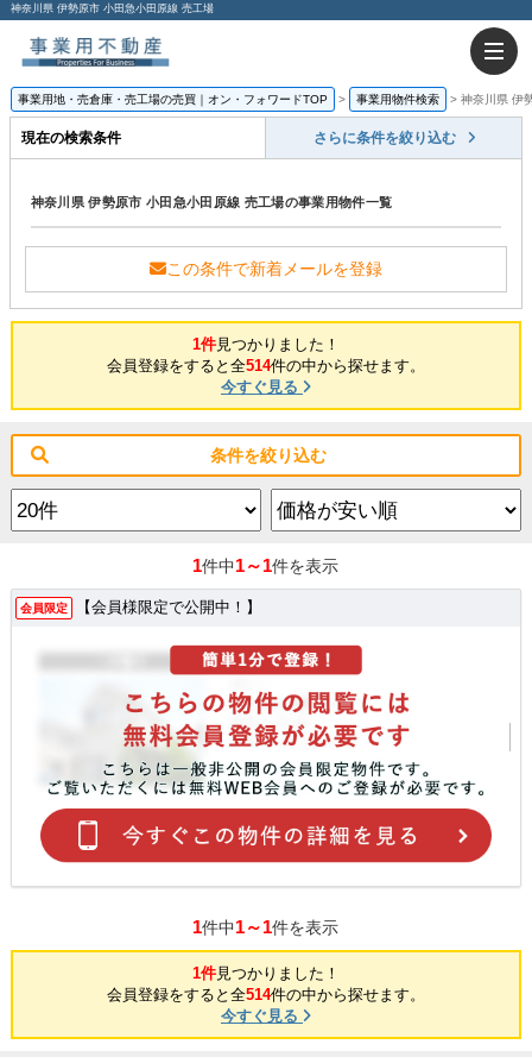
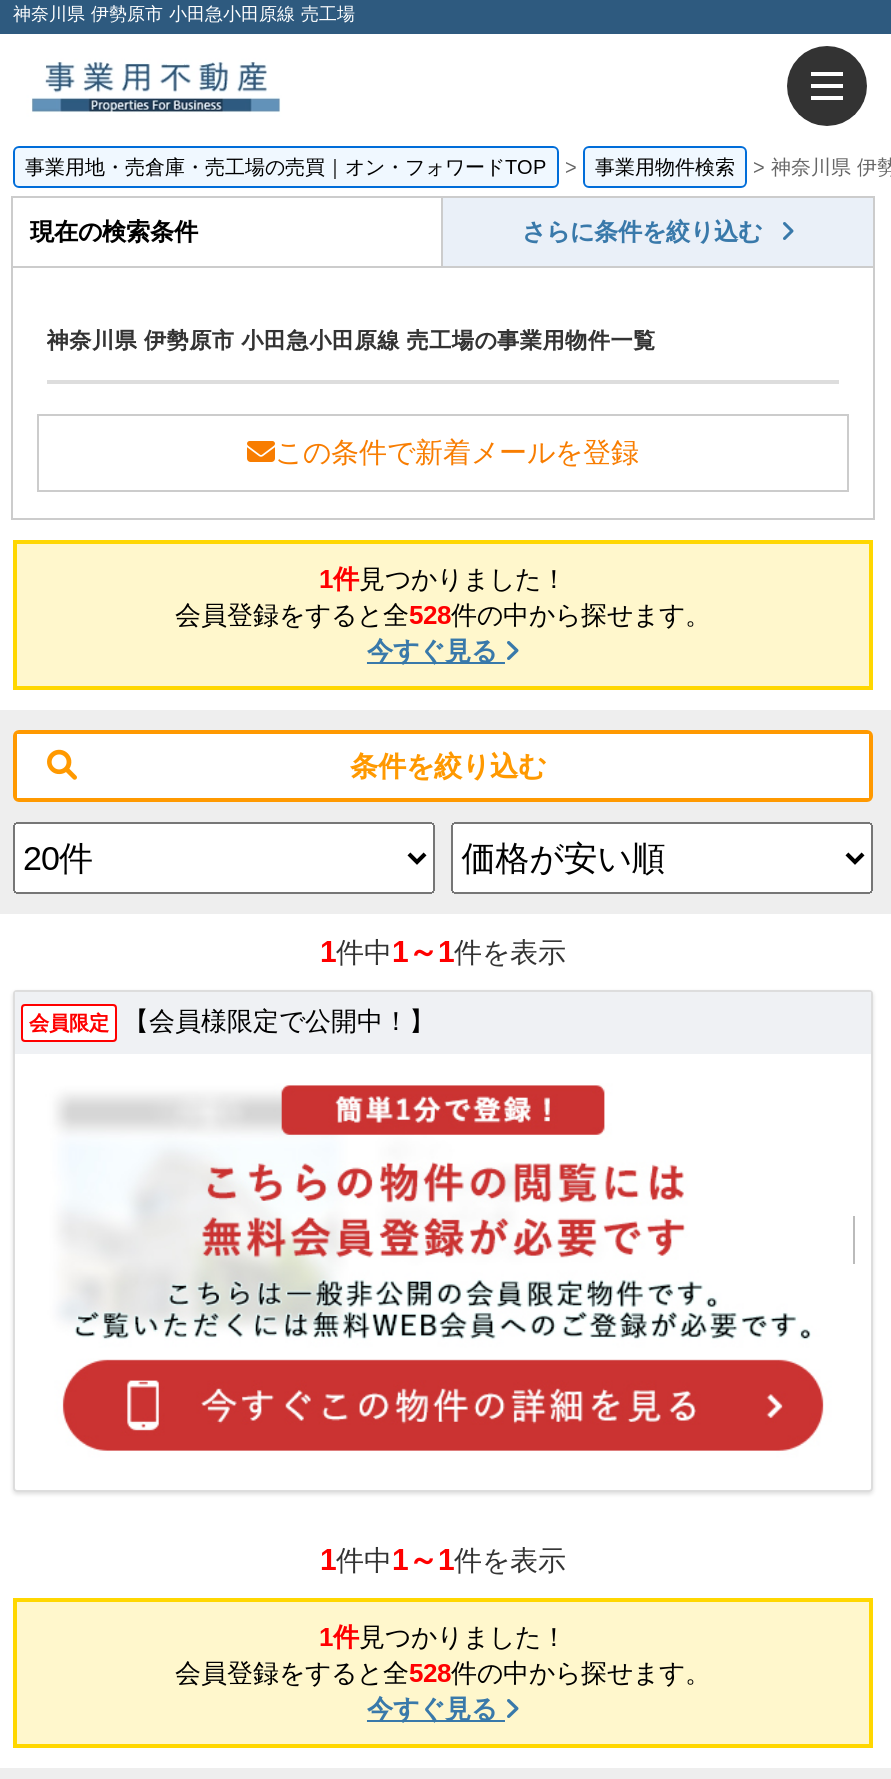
[107,357,425,374] 会員登録をすると全514件の中から探せます。 -> [175,600,711,630] 会員登録をすると全528件の中から探せます。
[107,986,425,1003] 会員登録をすると全514件の中から探せます。 -> [175,1658,711,1688] 会員登録をすると全528件の中から探せます。

